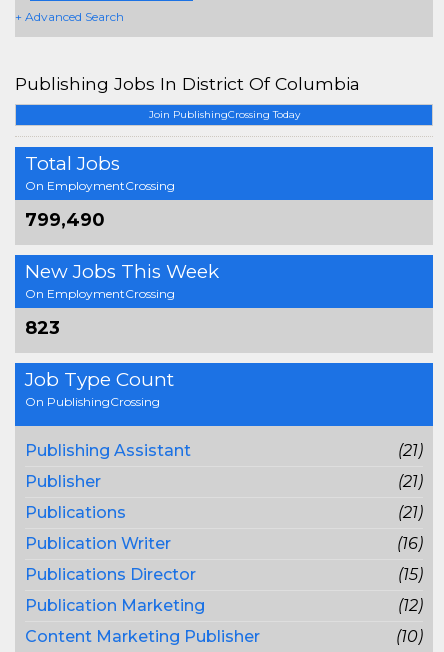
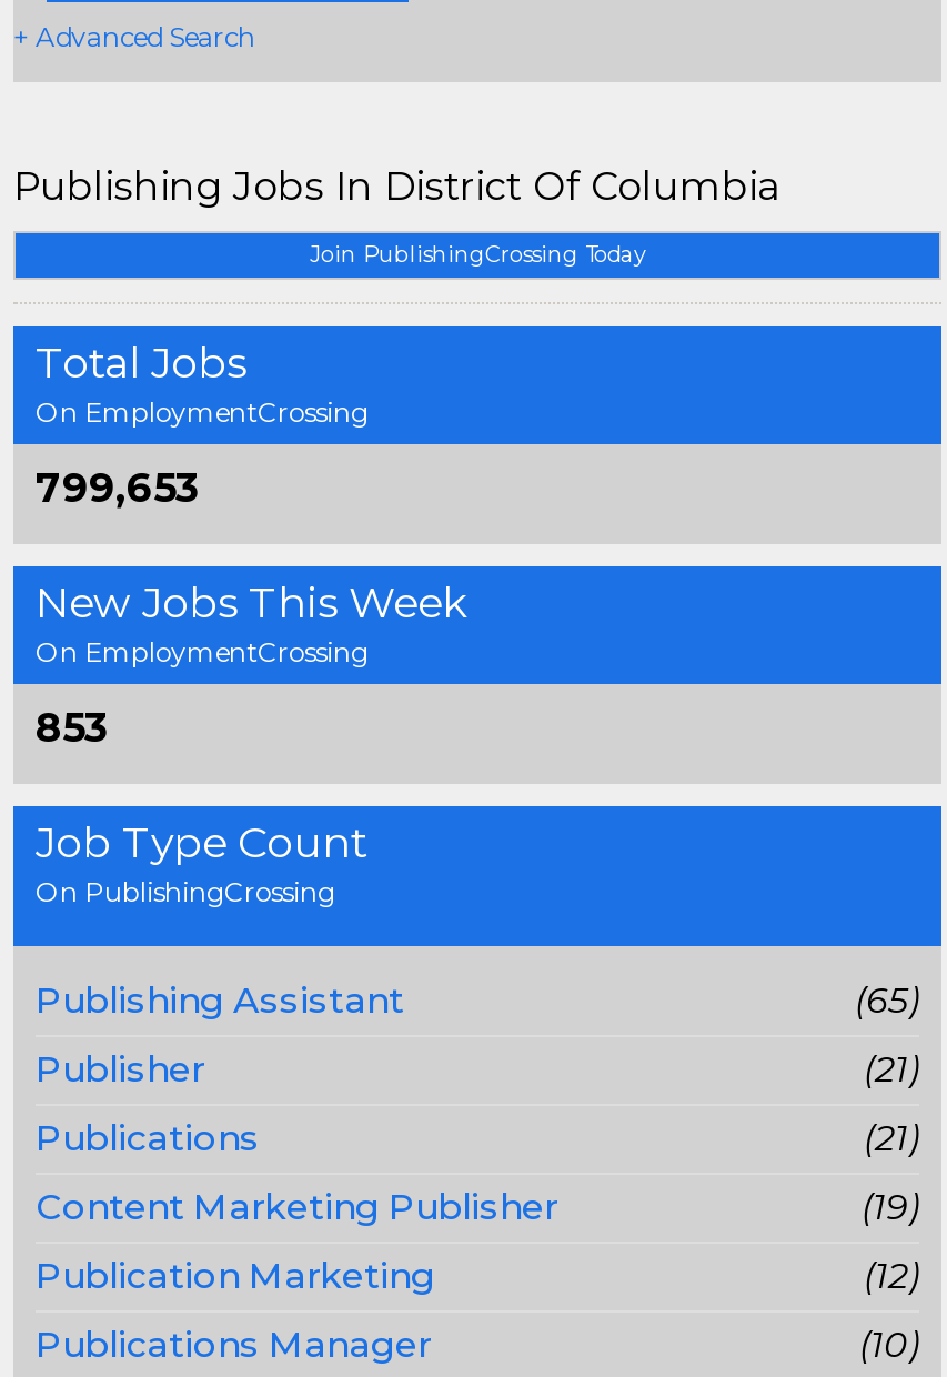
[25,209,105,231] 799,490 -> [36,464,200,513] 799,653
[25,317,60,339] 823 -> [36,704,109,753] 853
[398,441,423,460] (21) -> [855,979,919,1022] (65)
[25,534,423,584] Publication Writer | (16) | Publications Director | (15) -> [862,1186,919,1228] (19)
moved [25,627,260,646] -> [36,1186,557,1228]: Content Marketing Publisher
none -> [36,1324,431,1366] Publications Manager

